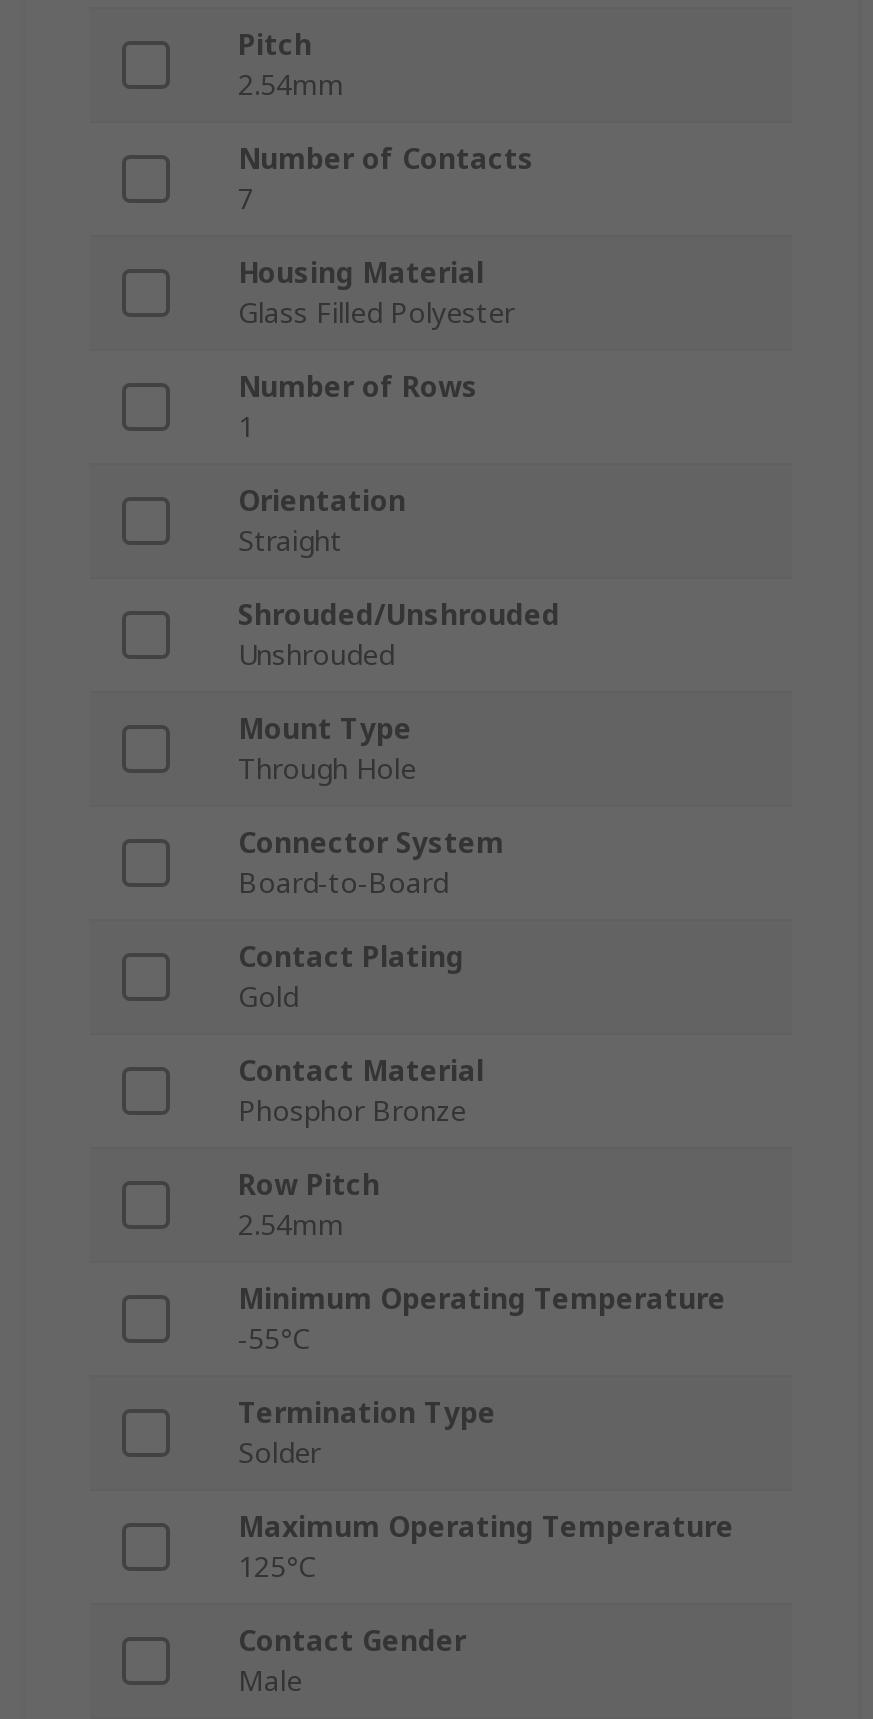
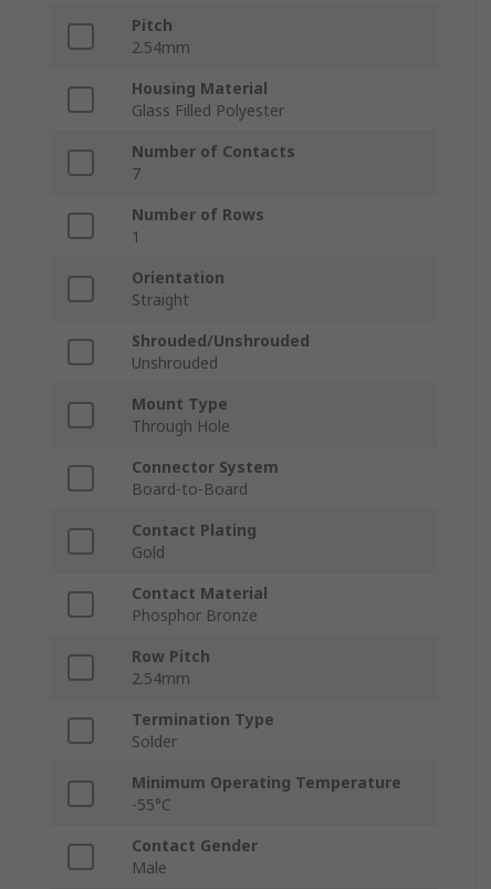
moved [238,140,534,218] -> [132,141,295,184]: Number of Contacts | 7
moved [238,1280,726,1358] -> [132,772,401,815]: Minimum Operating Temperature | -55°C
[238,1508,734,1586] Maximum Operating Temperature | 125°C -> none

